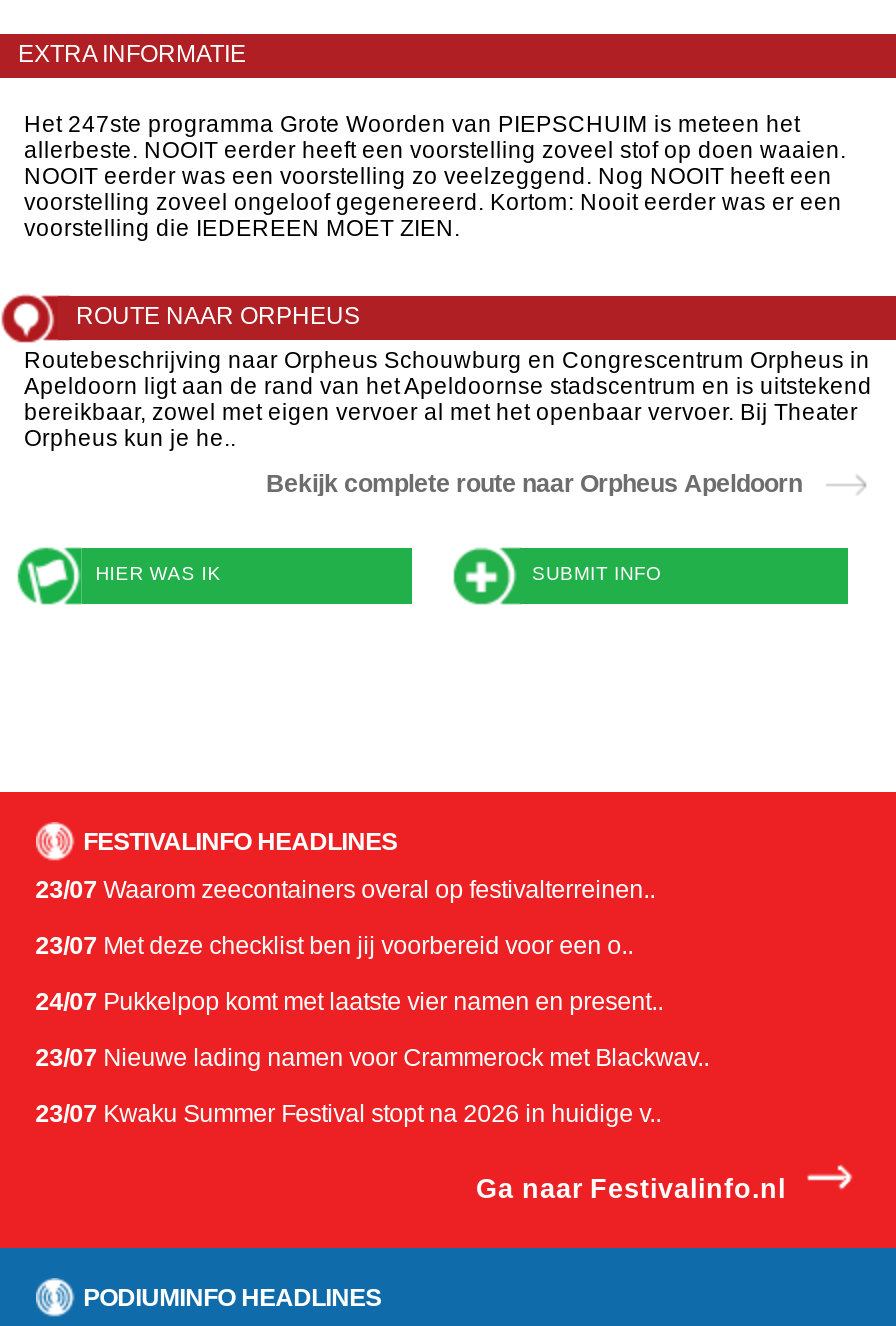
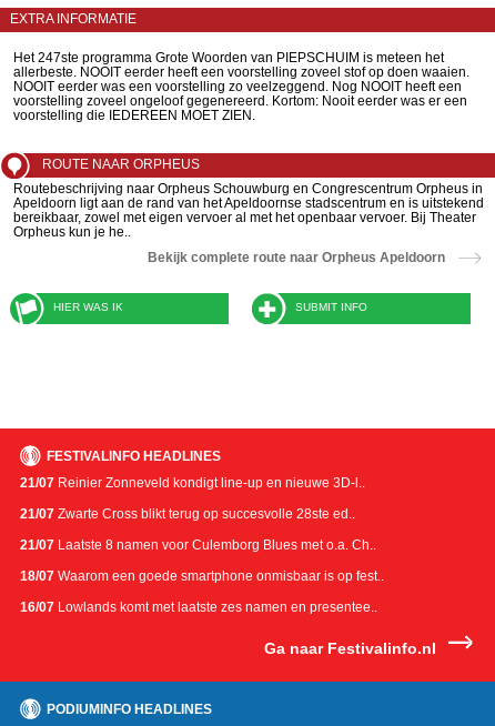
[35,877,655,905] 23/07 Waarom zeecontainers overal op festivalterreinen.. -> [20,476,365,491] 21/07 Reinier Zonneveld kondigt line-up en nieuwe 3D-l..
[35,933,633,961] 23/07 Met deze checklist ben jij voorbereid voor een o.. -> [20,507,355,522] 21/07 Zwarte Cross blikt terug op succesvolle 28ste ed..
[35,989,663,1017] 24/07 Pukkelpop komt met laatste vier namen en present.. -> [20,538,376,553] 21/07 Laatste 8 namen voor Culemborg Blues met o.a. Ch..
[35,1045,709,1073] 23/07 Nieuwe lading namen voor Crammerock met Blackwav.. -> [20,569,384,584] 18/07 Waarom een goede smartphone onmisbaar is op fest..
[35,1101,661,1129] 23/07 Kwaku Summer Festival stopt na 2026 in huidige v.. -> [20,600,377,615] 16/07 Lowlands komt met laatste zes namen en presentee..

